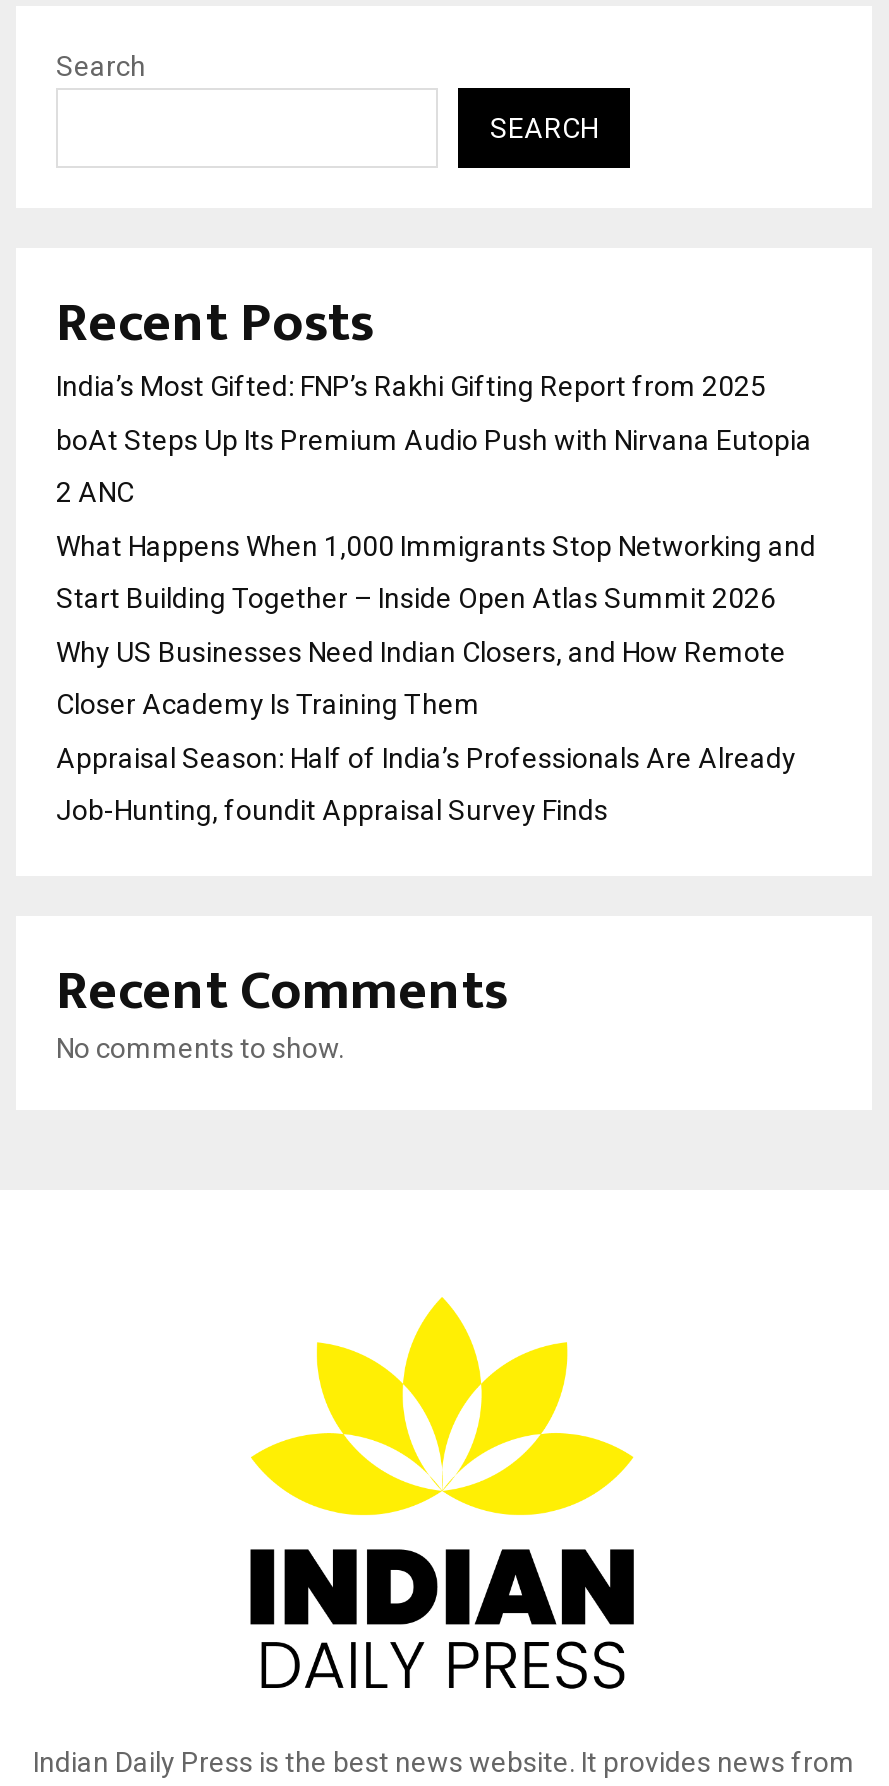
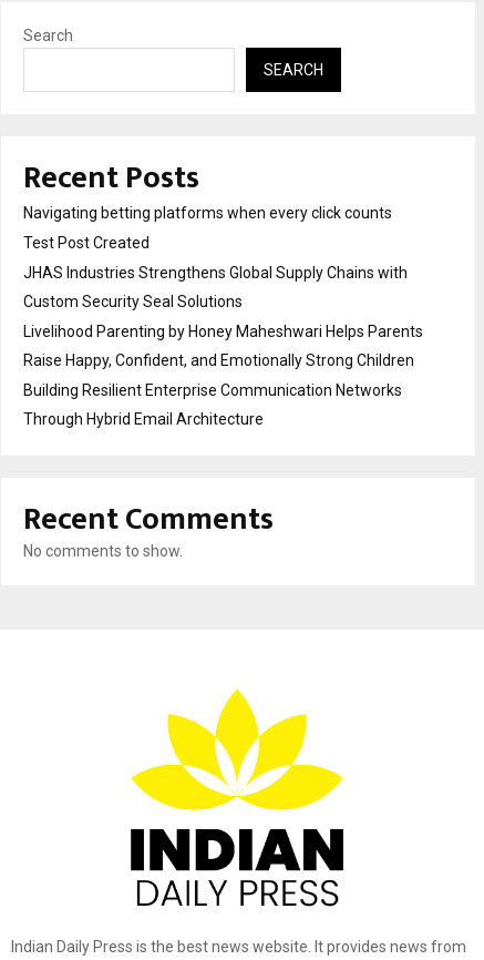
[56,369,816,825] India’s Most Gifted: FNP’s Rakhi Gifting Report from 2025 | boAt Steps Up Its Premium Audio Push with Nirvana Eutopia | 2 ANC | What Happens When 1,000 Immigrants Stop Networking and | Start Building Together – Inside Open Atlas Summit 2026 | Why US Businesses Need Indian Closers, and How Remote | Closer Academy Is Training Them | Appraisal Season: Half of India’s Professionals Are Already | Job-Hunting, foundit Appraisal Survey Finds -> [23,203,423,427] Navigating betting platforms when every click counts | Test Post Created | JHAS Industries Strengthens Global Supply Chains with | Custom Security Seal Solutions | Livelihood Parenting by Honey Maheshwari Helps Parents | Raise Happy, Confident, and Emotionally Strong Children | Building Resilient Enterprise Communication Networks | Through Hybrid Email Architecture

